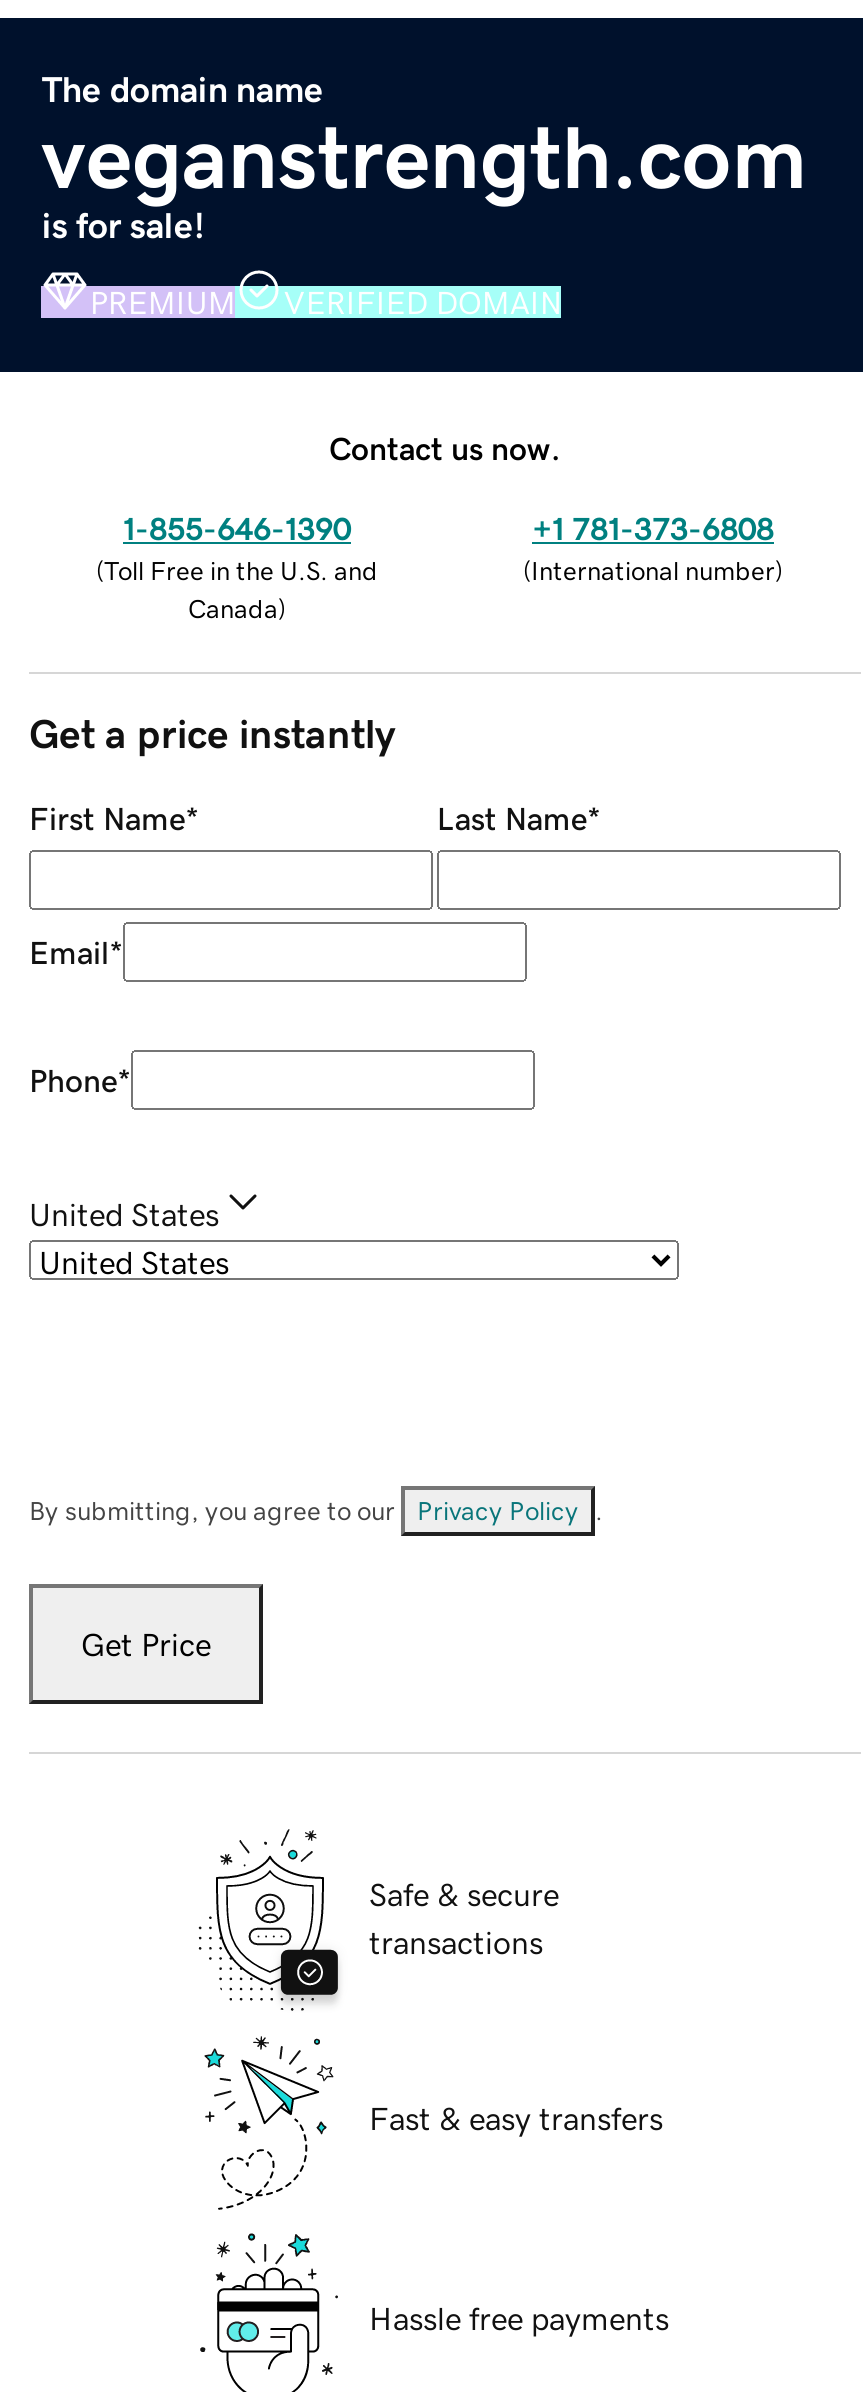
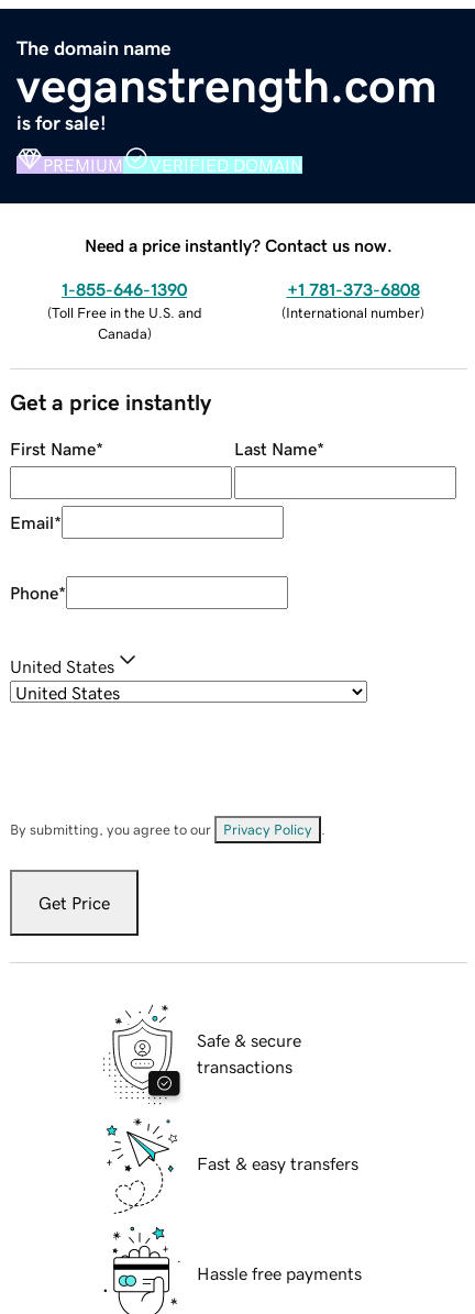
[329,431,561,463] Contact us now. -> [85,236,393,254] Need a price instantly? Contact us now.

